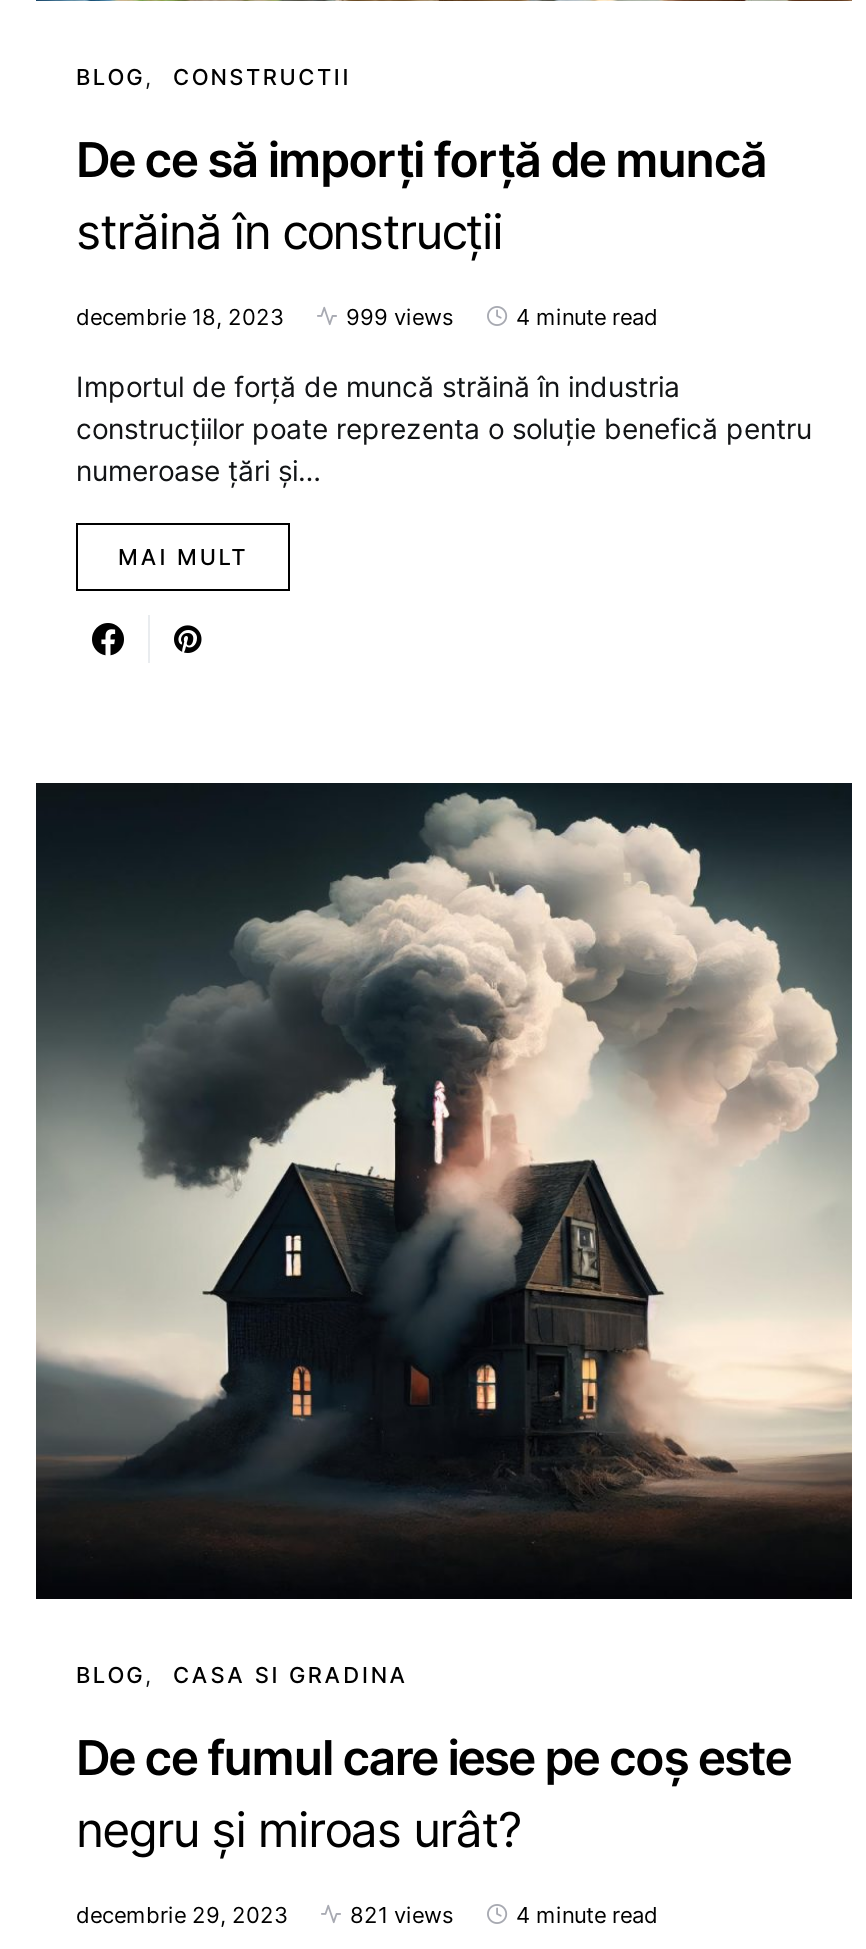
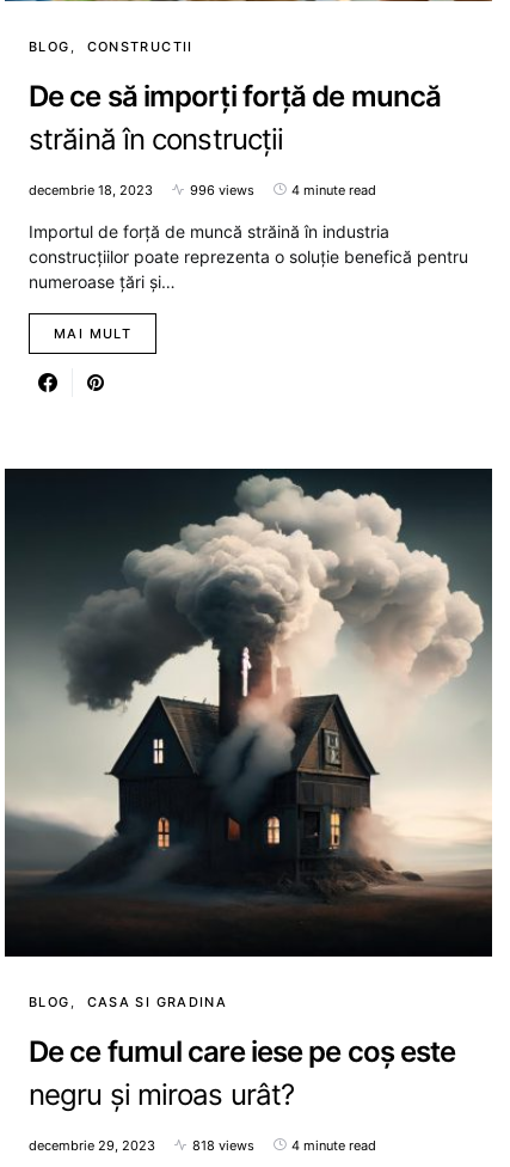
[346,303,454,331] 999 views -> [190,181,254,198] 996 views
[350,1901,454,1929] 821 views -> [192,1137,254,1153] 818 views

